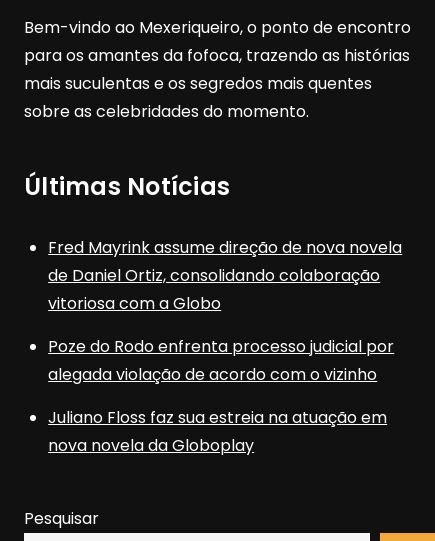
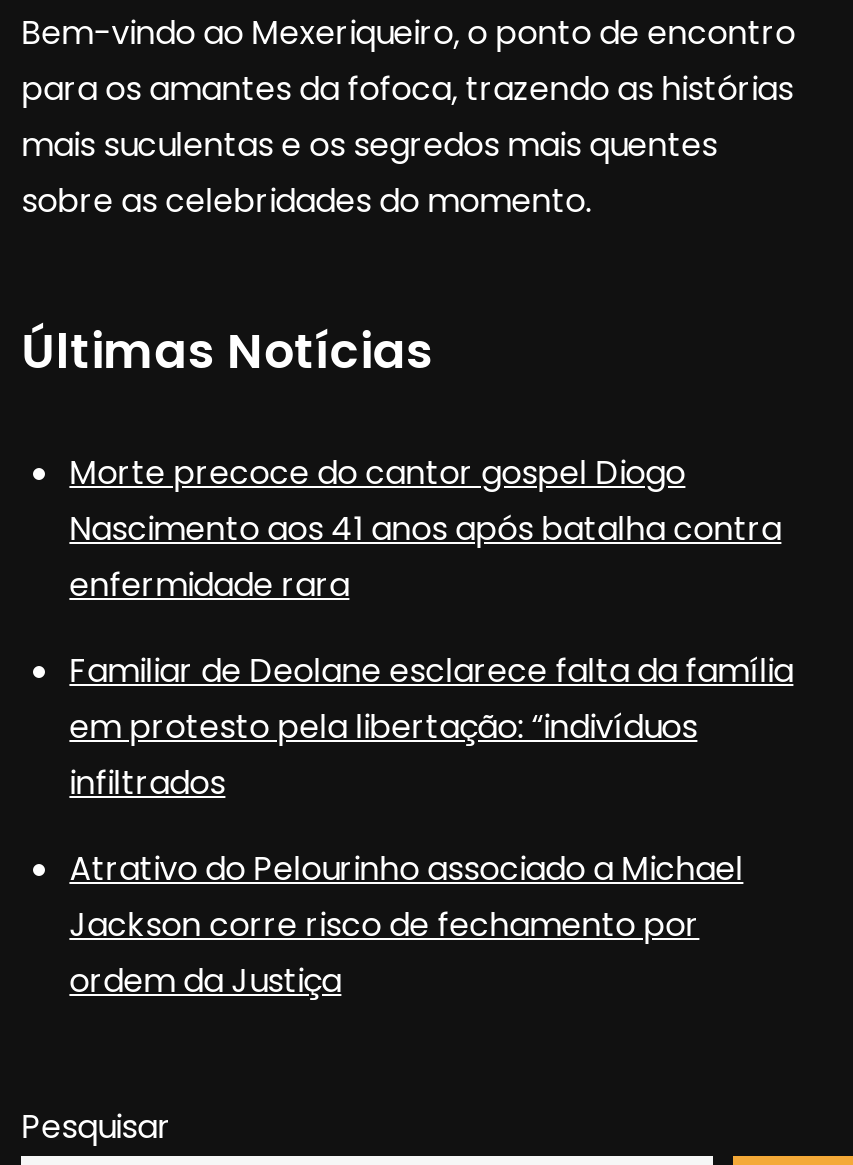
[48,236,402,315] Fred Mayrink assume direção de nova novela | de Daniel Ortiz, consolidando colaboração | vitoriosa com a Globo -> [69,450,781,608] Morte precoce do cantor gospel Diogo | Nascimento aos 41 anos após batalha contra | enfermidade rara
[48,335,394,386] Poze do Rodo enfrenta processo judicial por | alegada violação de acordo com o vizinho -> [69,648,793,806] Familiar de Deolane esclarece falta da família | em protesto pela libertação: “indivíduos | infiltrados
[48,406,387,457] Juliano Floss faz sua estreia na atuação em | nova novela da Globoplay -> [69,846,743,1004] Atrativo do Pelourinho associado a Michael | Jackson corre risco de fechamento por | ordem da Justiça

